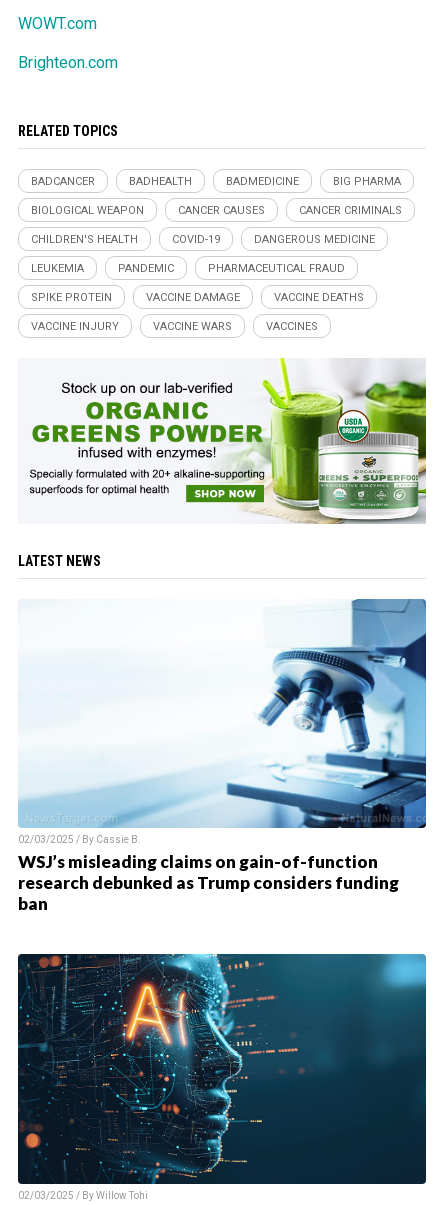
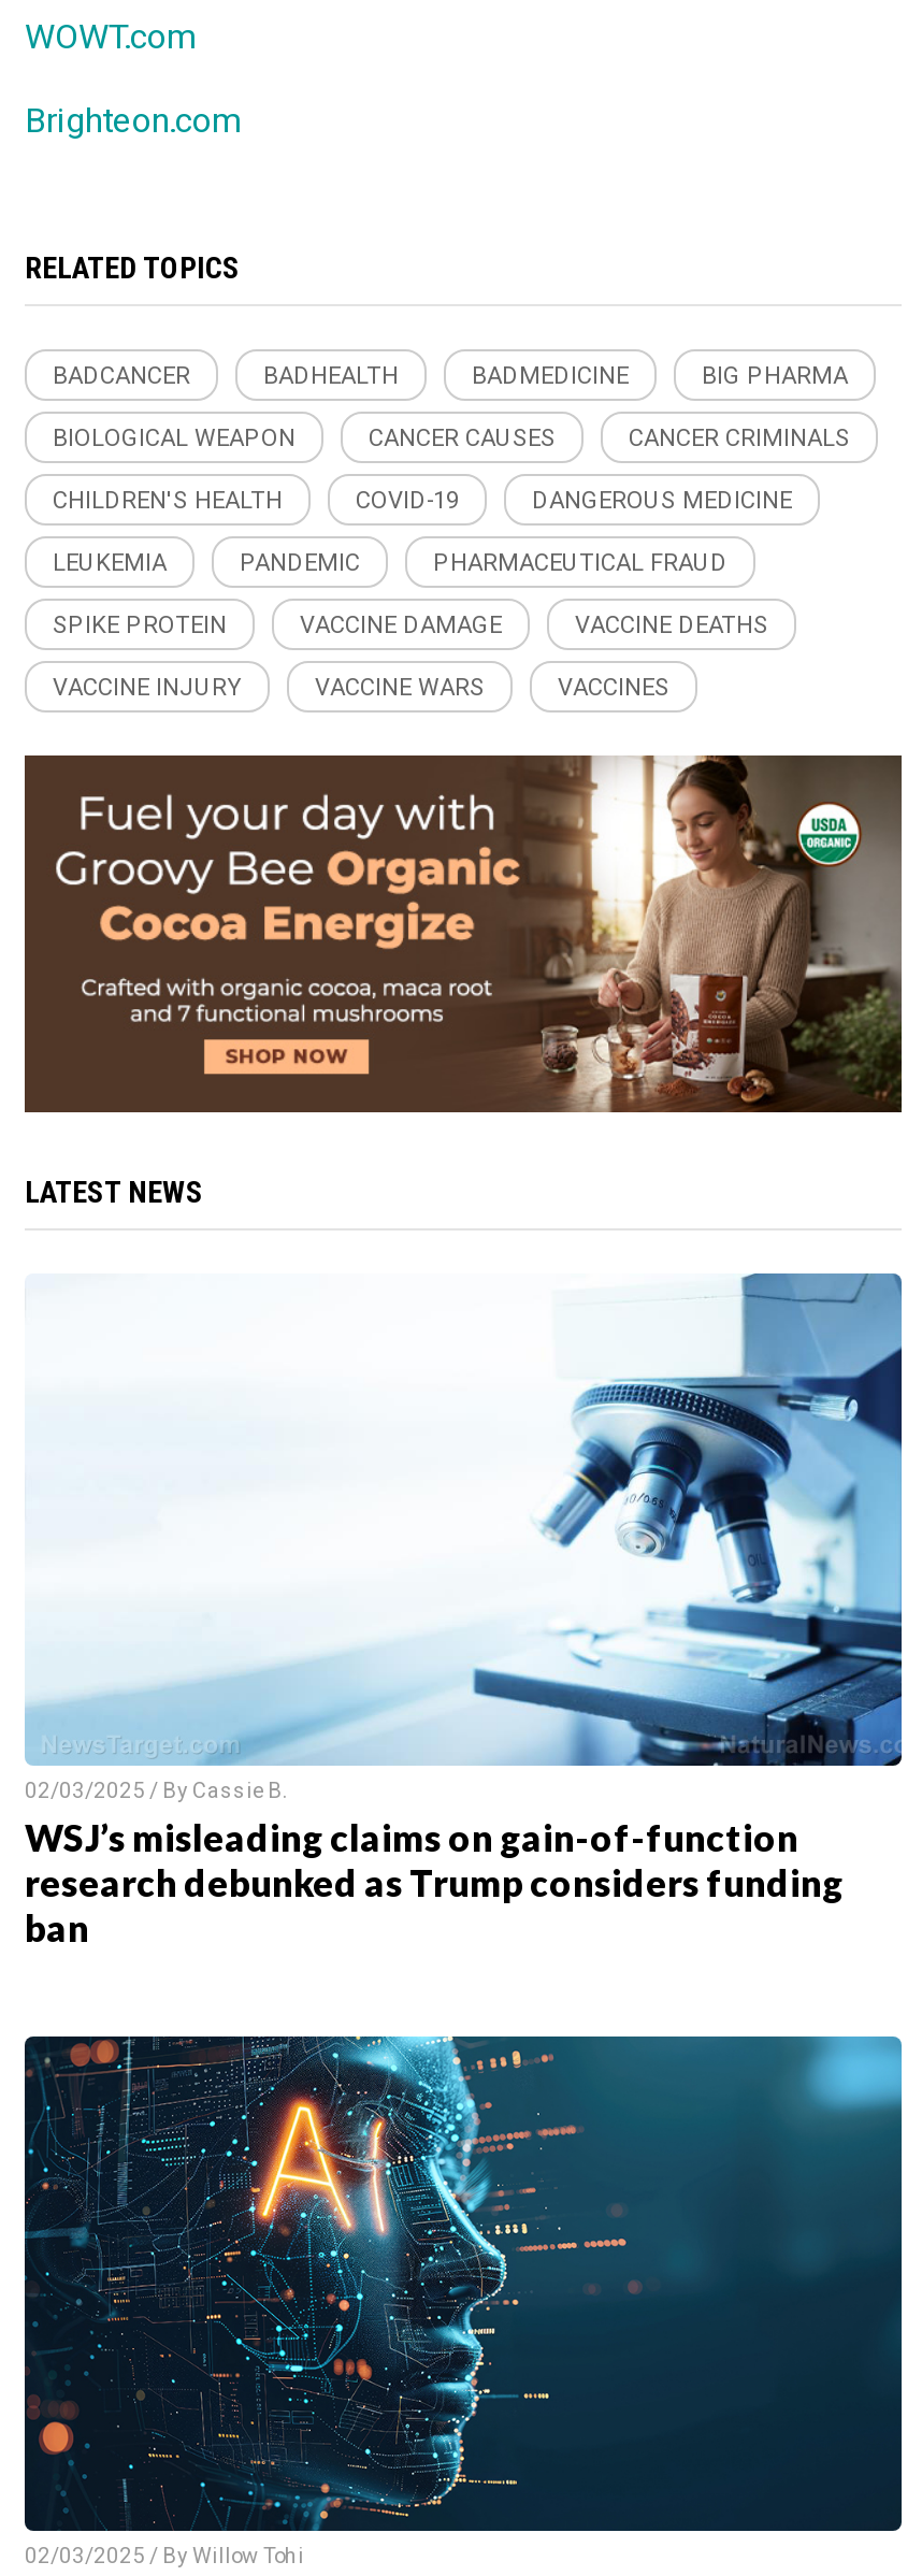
[18,358,427,525] [image] -> [23,753,904,1114] [image]

